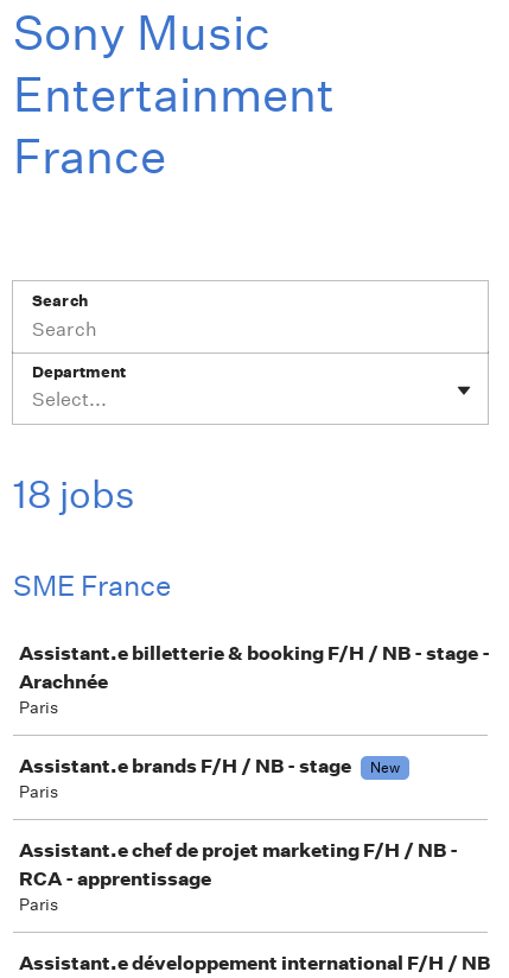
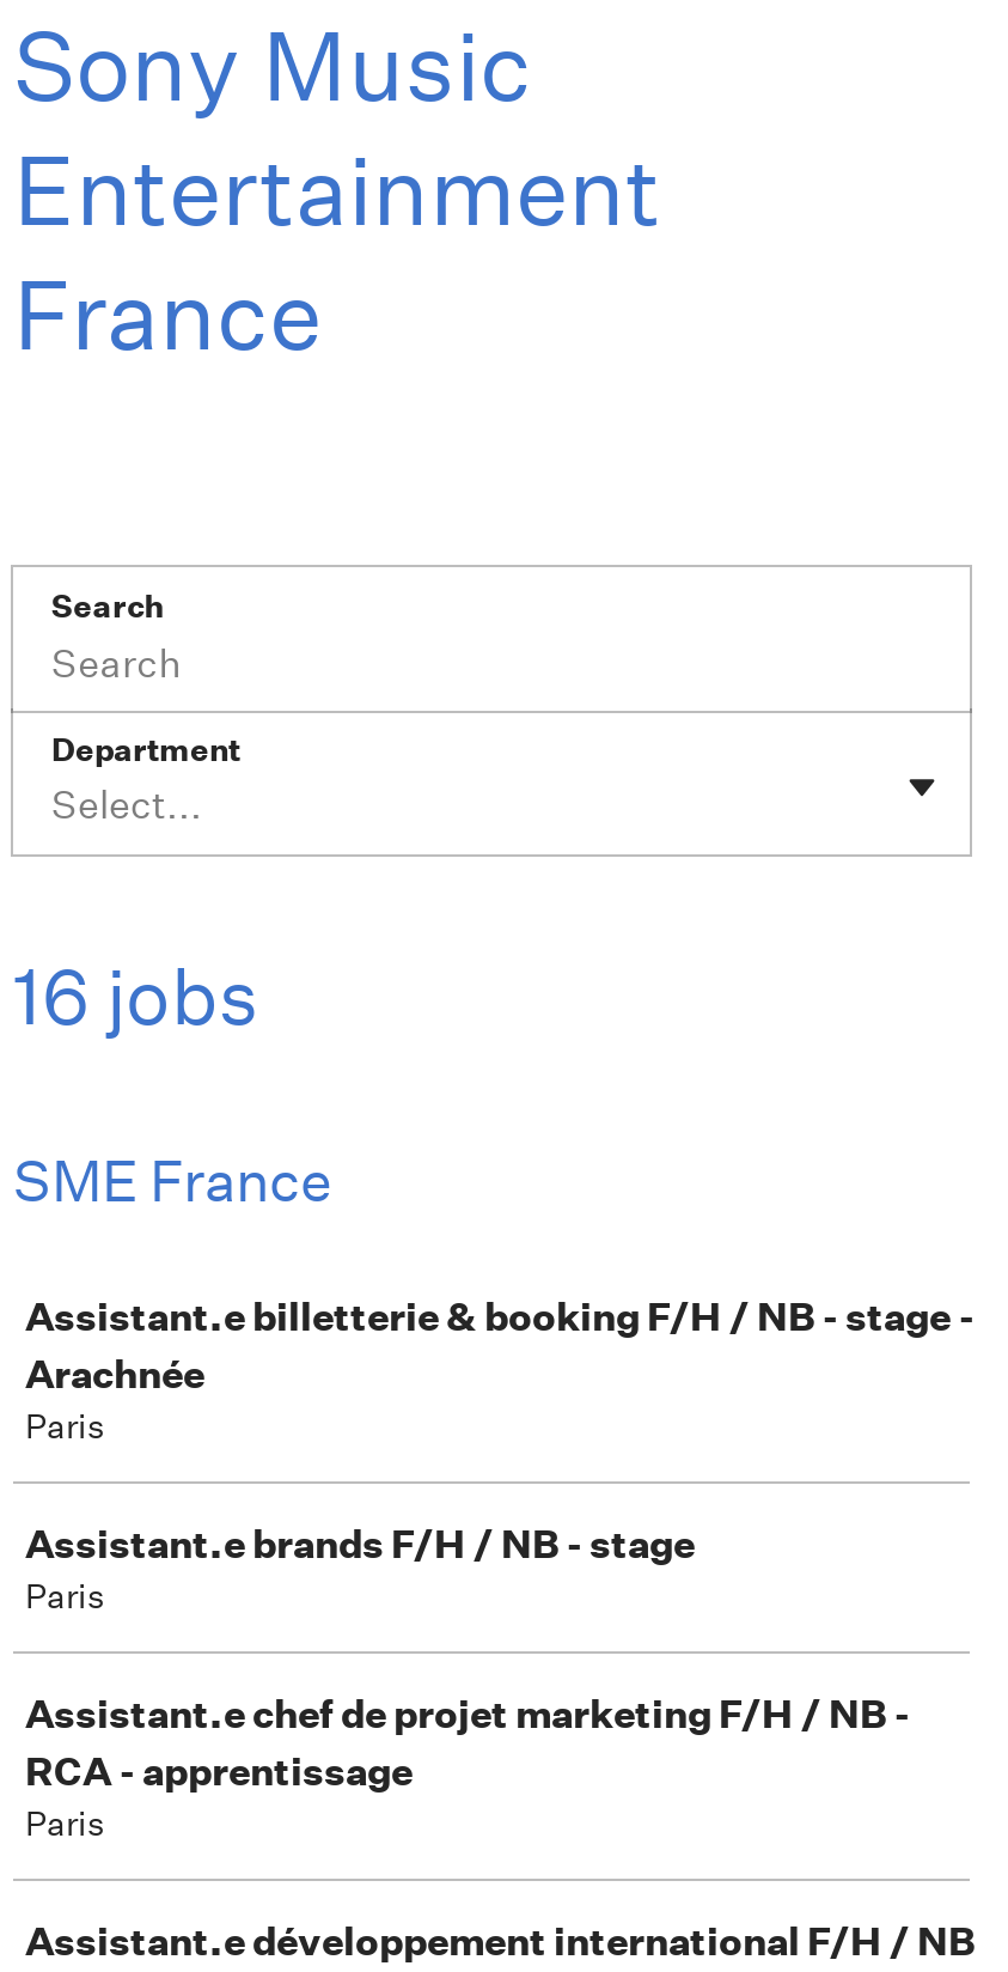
[13,471,135,517] 18 jobs -> [13,950,259,1043] 16 jobs
[370,757,400,777] New -> none

